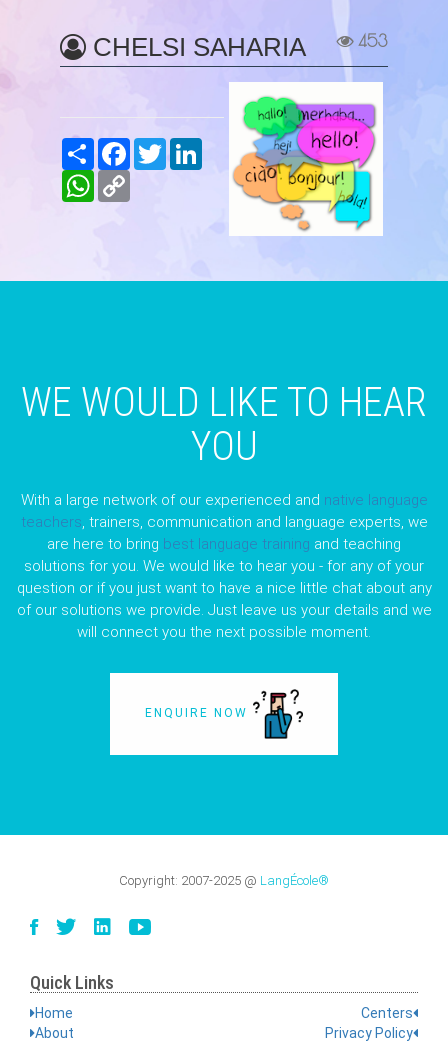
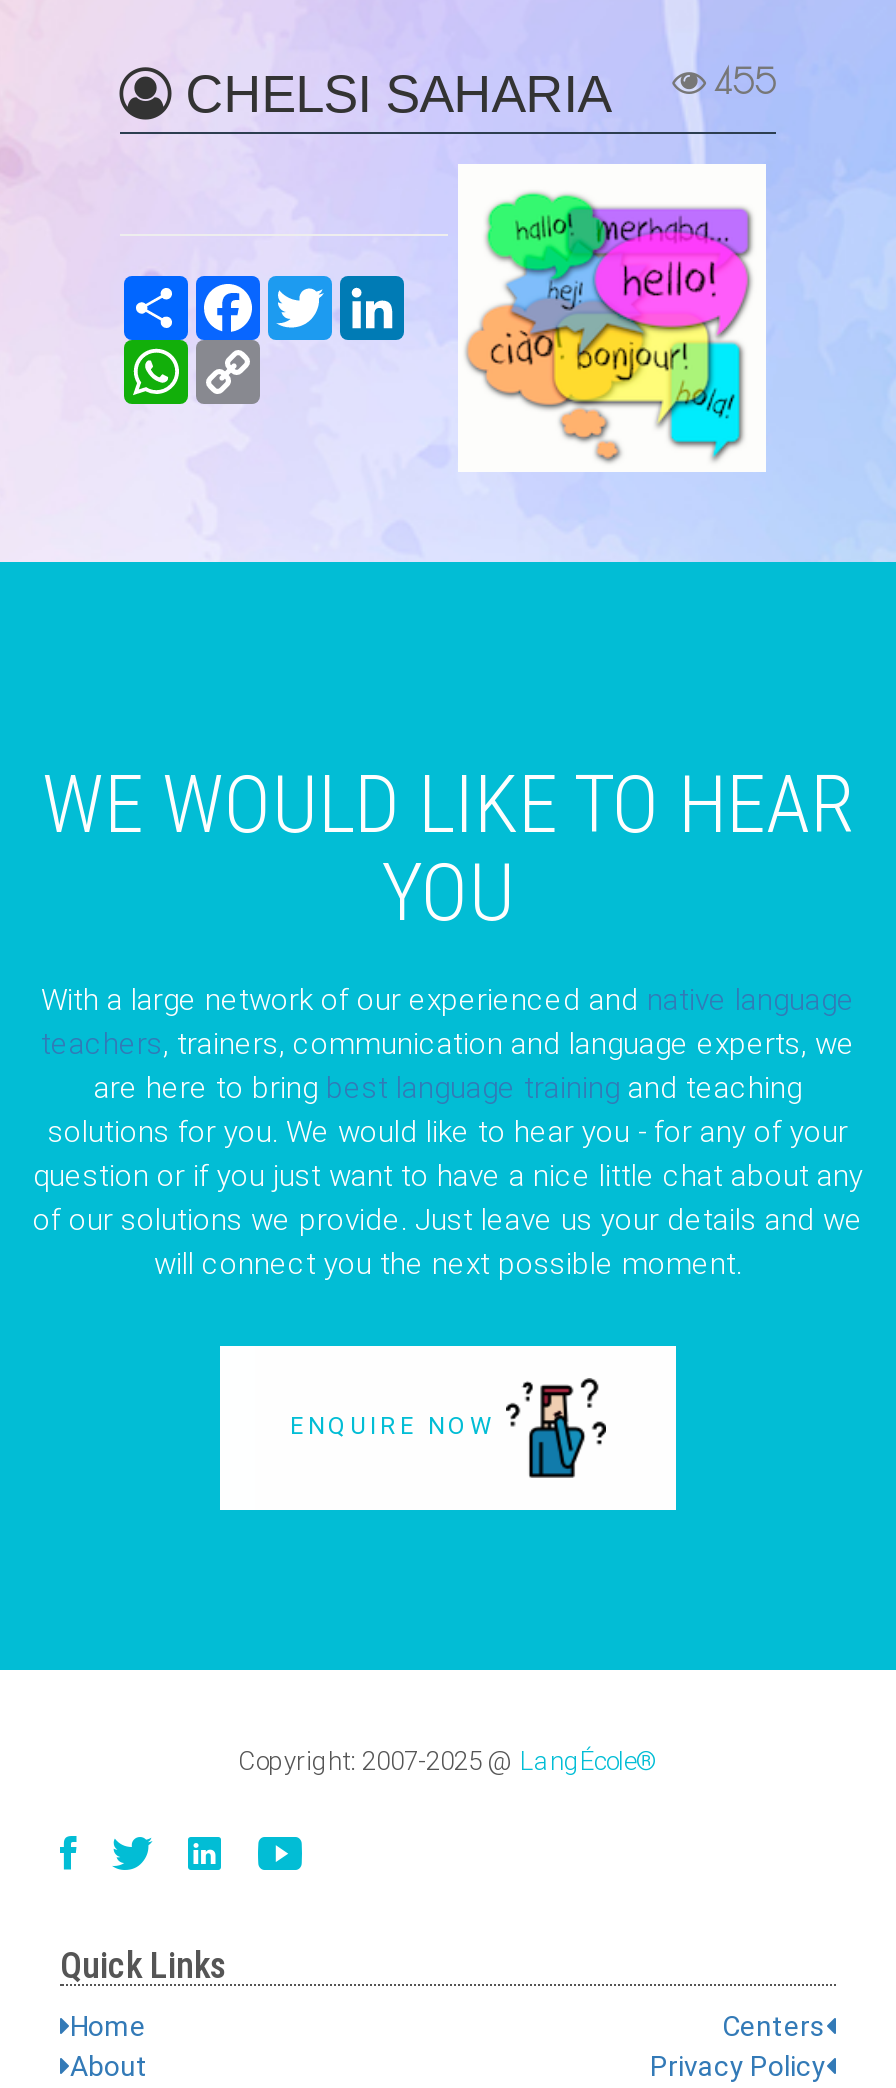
[358,31,388,51] 453 -> [714,62,776,102] 455

